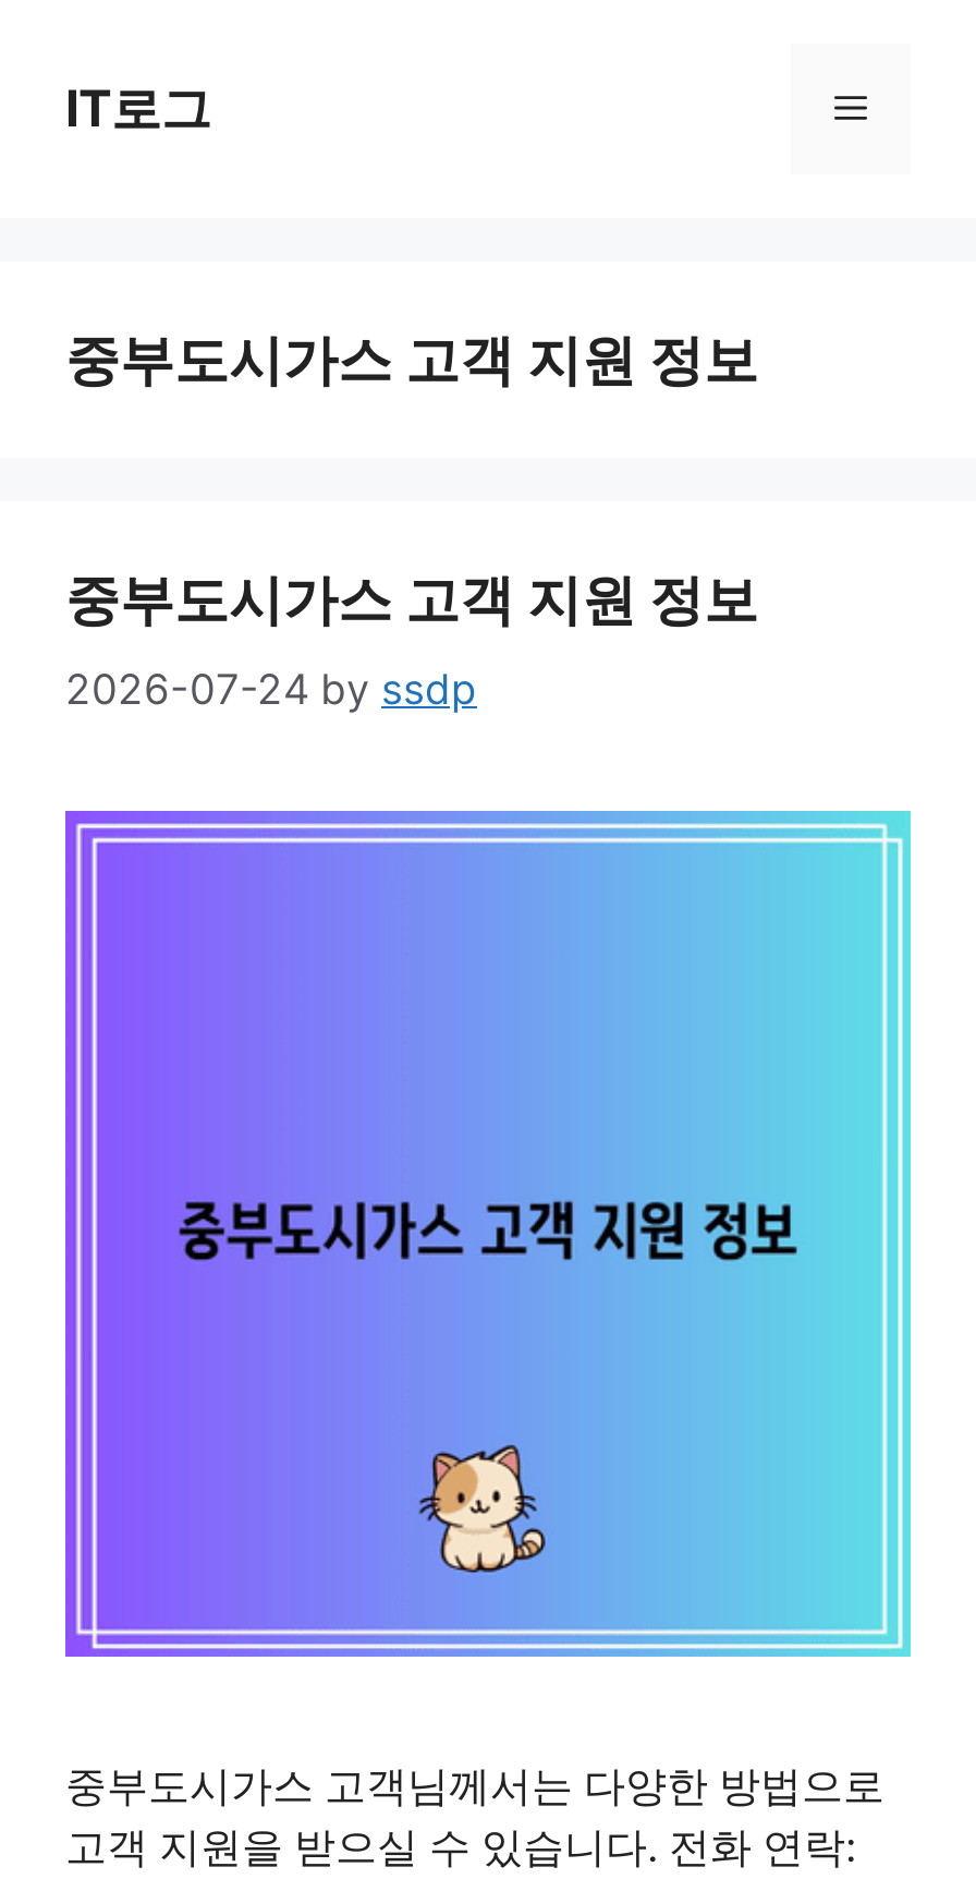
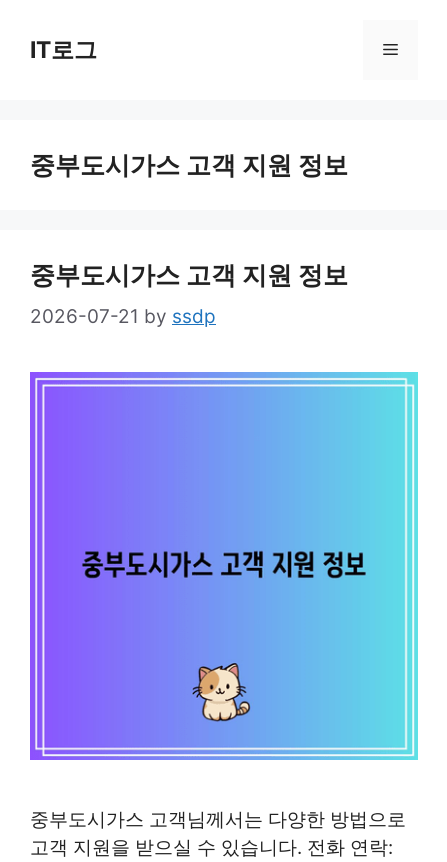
[65,664,477,714] 2026-07-24 by ssdp -> [30,304,216,327] 2026-07-21 by ssdp

